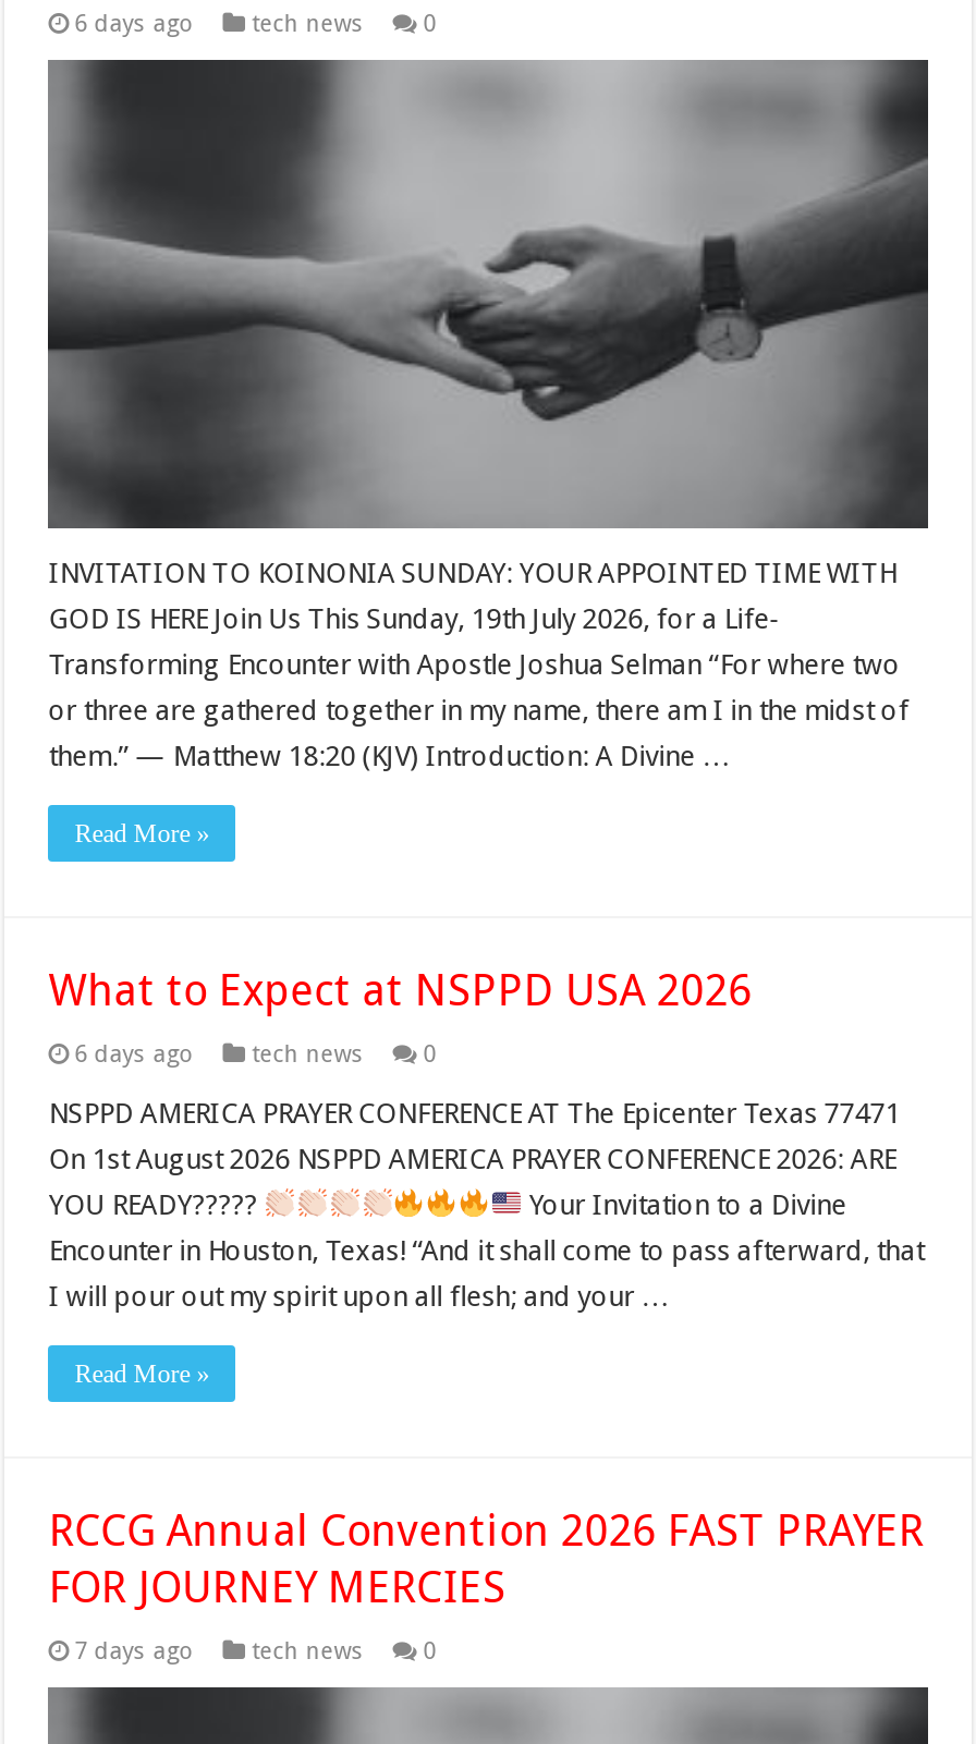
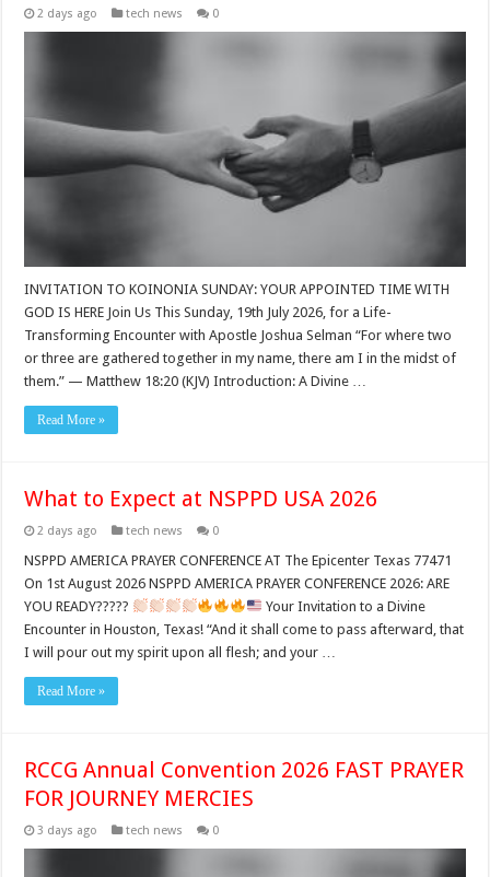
[75,10,364,38] 6 days ago tech news -> [37,7,183,21] 2 days ago tech news
[75,1040,364,1068] 6 days ago tech news -> [37,524,183,538] 2 days ago tech news
[75,1637,364,1665] 7 days ago tech news -> [37,823,183,837] 3 days ago tech news

